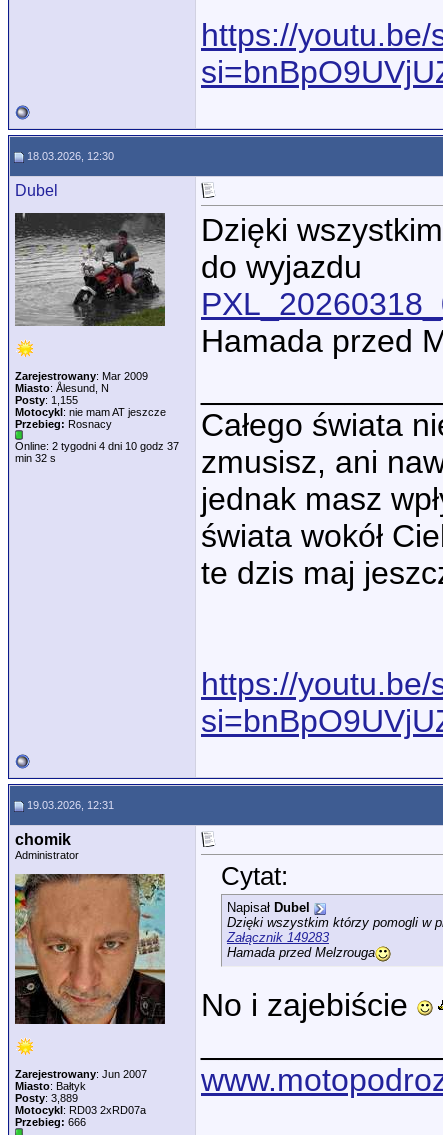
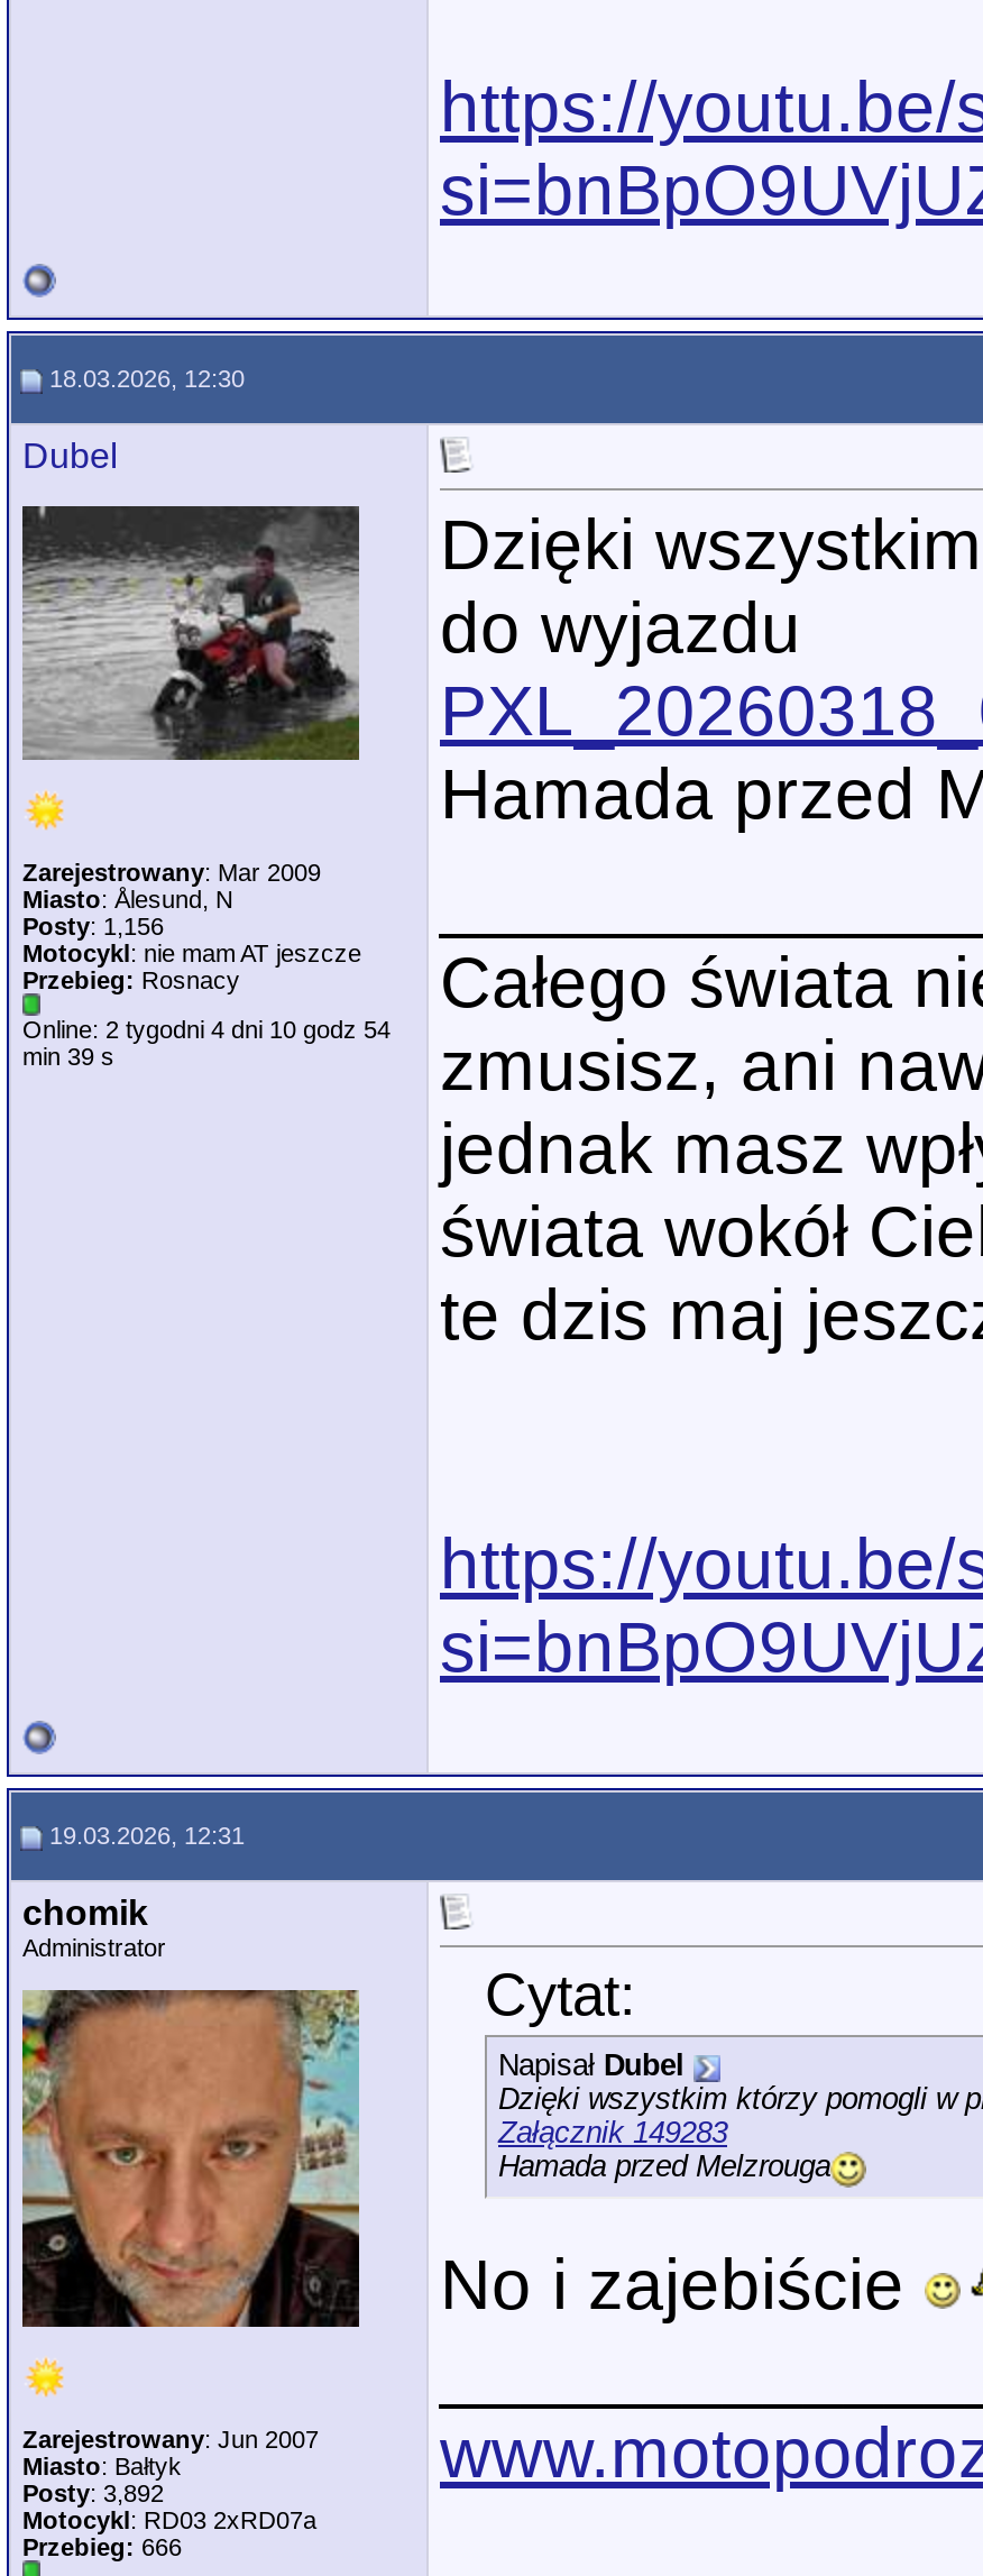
[15,394,78,406] Posty: 1,155 -> [22,913,164,939] Posty: 1,156
[15,440,179,452] Online: 2 tygodni 4 dni 10 godz 37 -> [22,1016,391,1043] Online: 2 tygodni 4 dni 10 godz 54
[15,452,56,464] min 32 s -> [22,1043,114,1070] min 39 s
[15,1092,78,1104] Posty: 3,889 -> [22,2479,164,2506] Posty: 3,892

